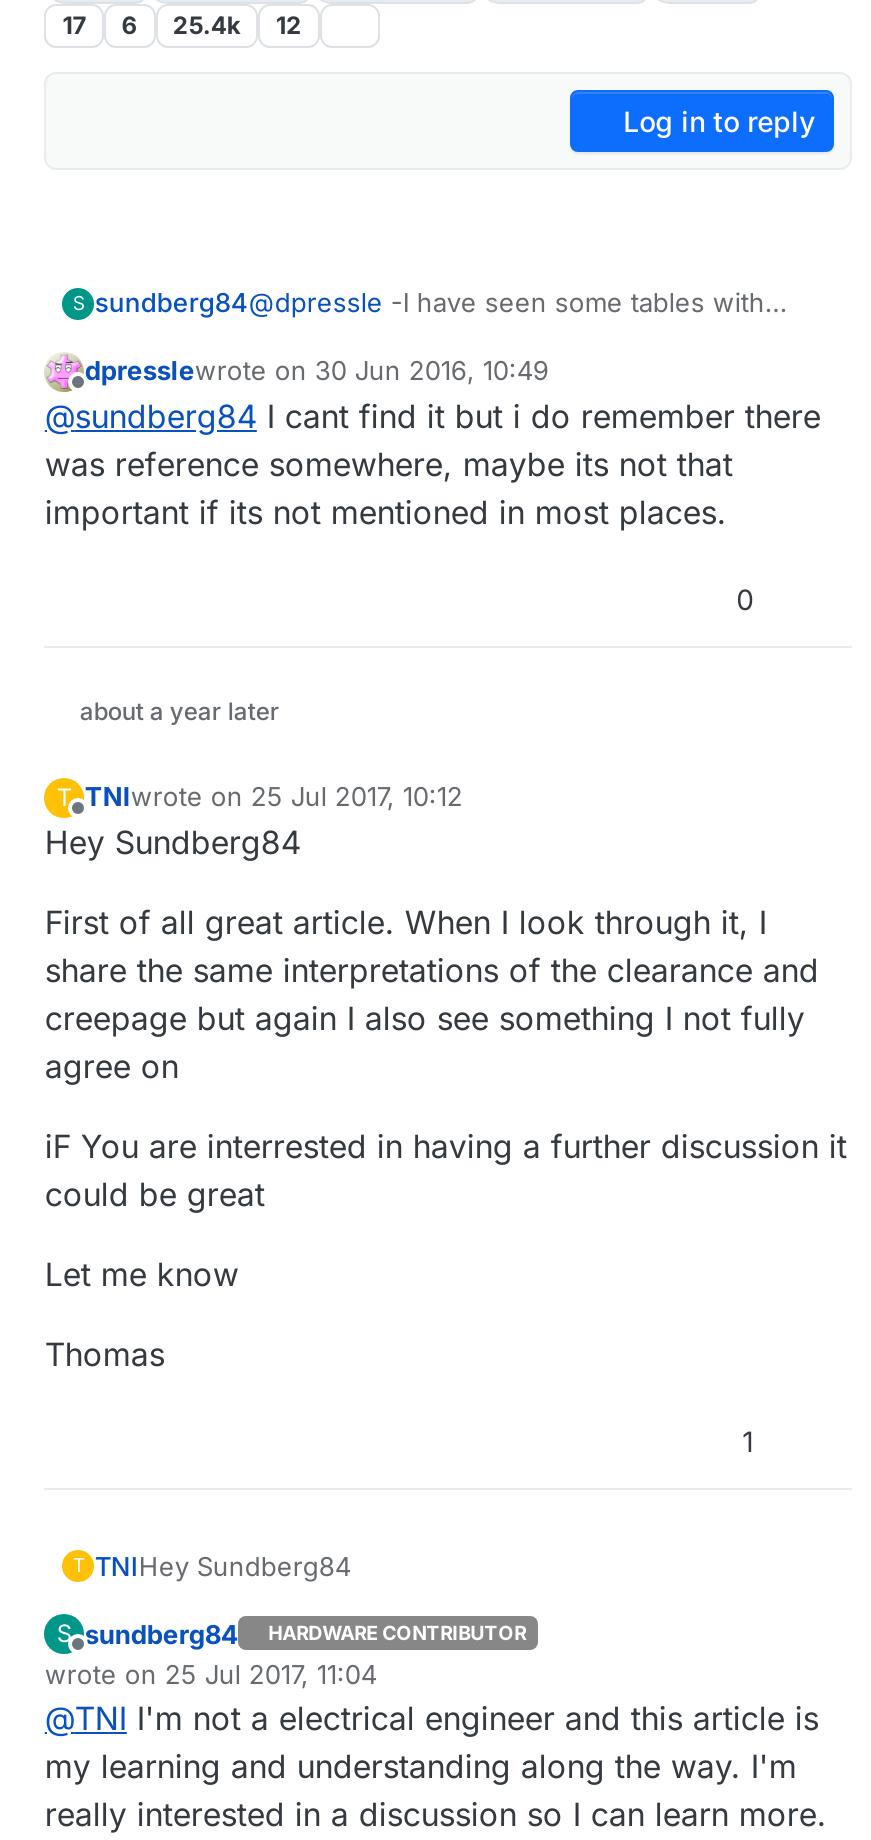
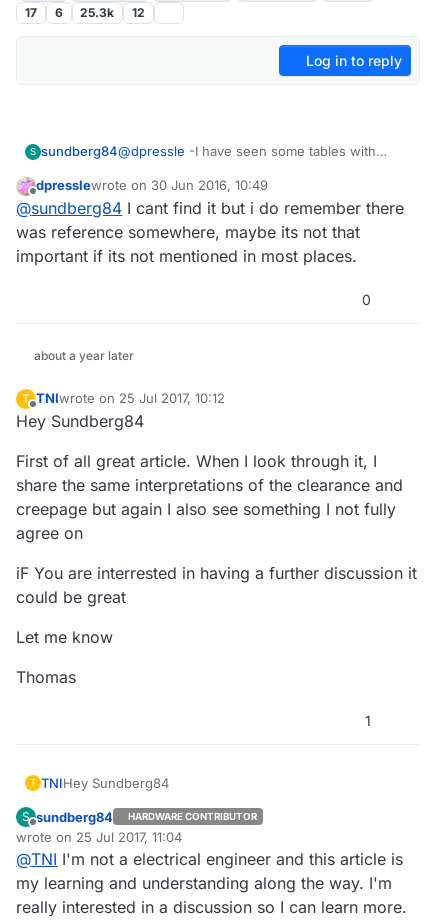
[62,10,302,40] 17 6 25.4k 12 -> [25,5,145,20] 17 6 25.3k 12

